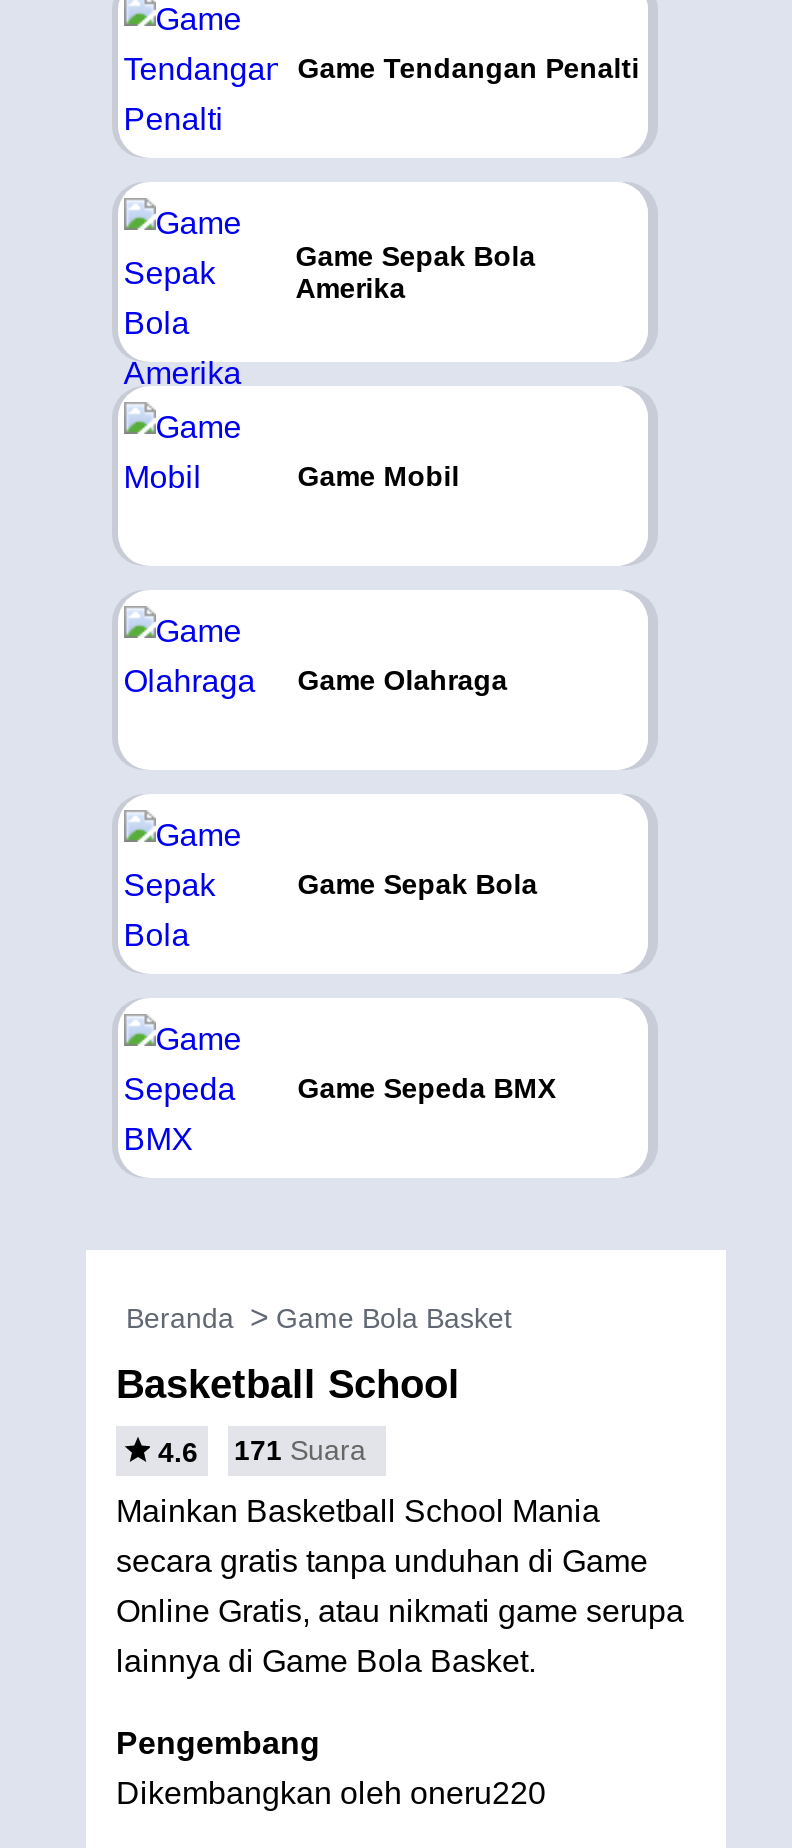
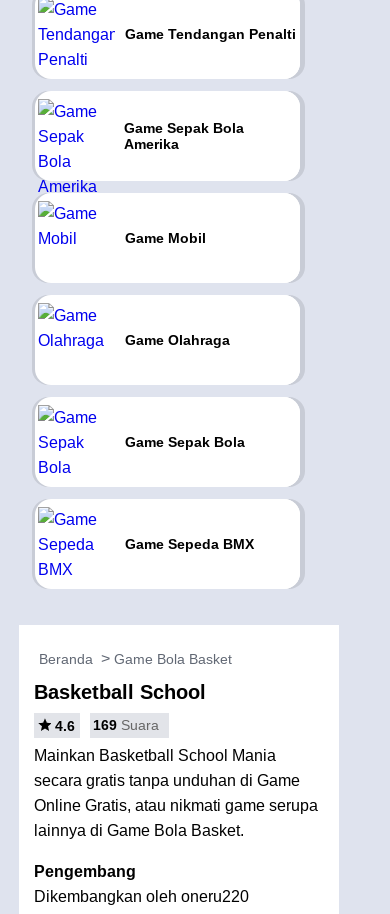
[158,1434,366,1468] 4.6 171 Suara -> [55,717,159,734] 4.6 169 Suara

